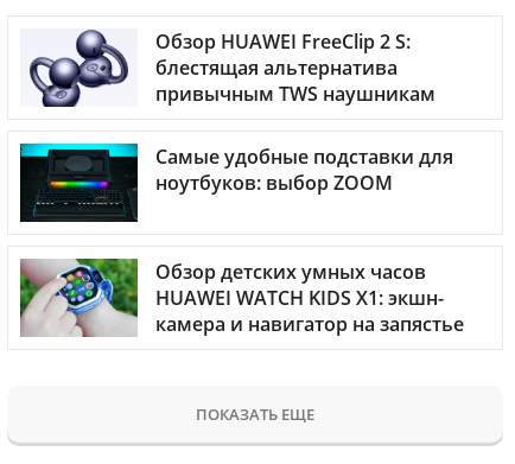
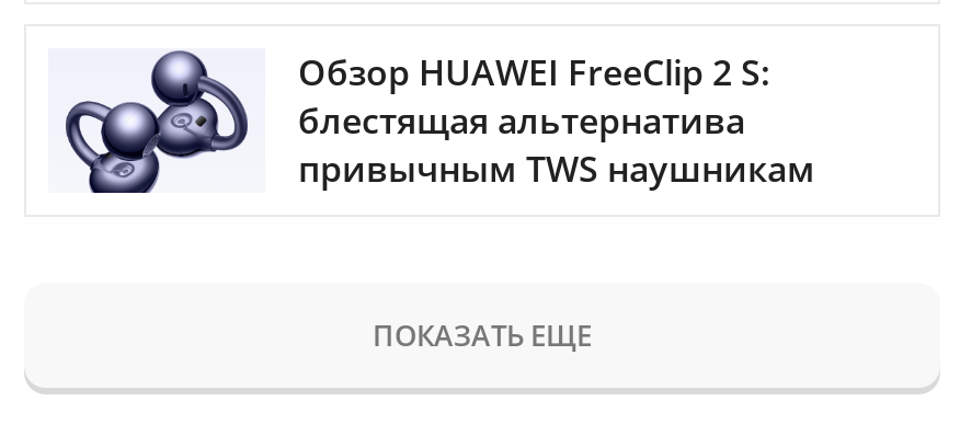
[19,142,464,337] [image] | Самые удобные подставки для | ноутбуков: выбор ZOOM | Обзор детских умных часов | HUAWEI WATCH KIDS X1: экшн- | камера и навигатор на запястье -> none
[19,258,139,338] [image] -> none

